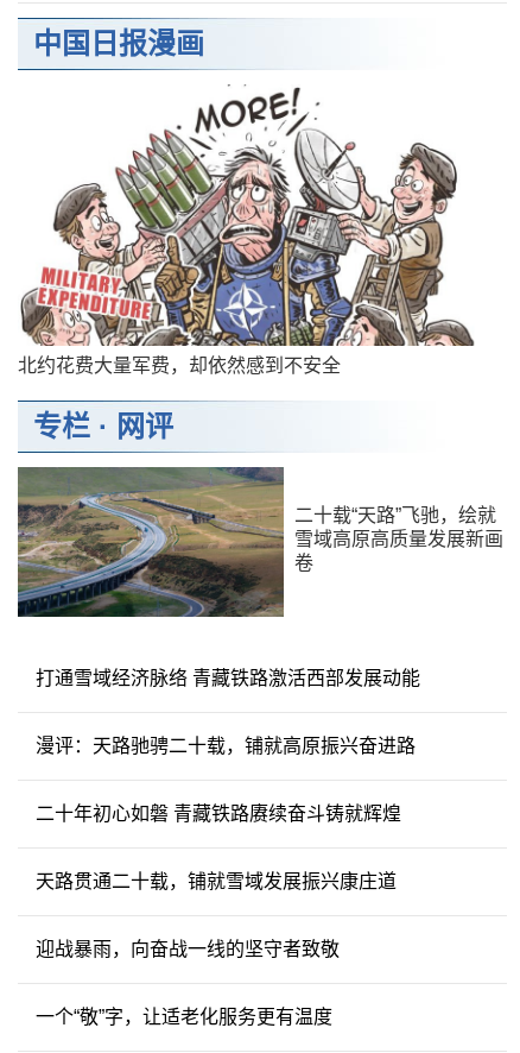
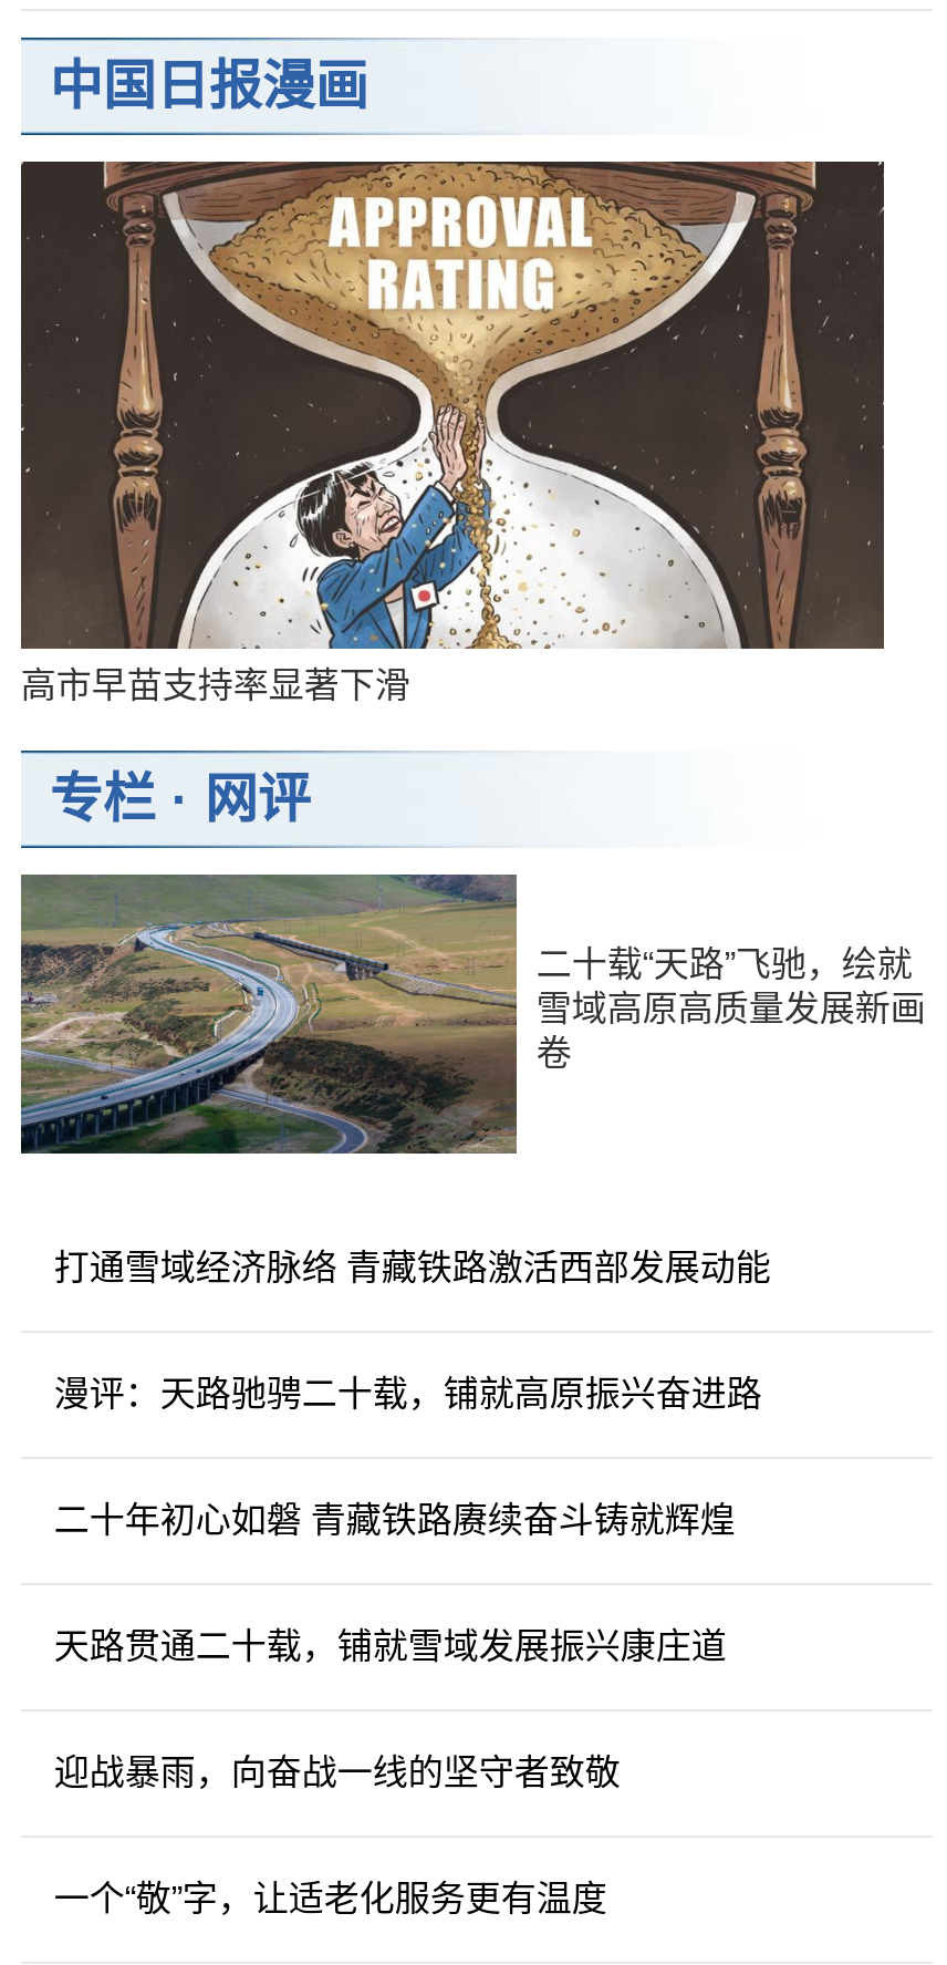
[18,84,481,376] [image] | 北约花费大量军费，却依然感到不安全 -> [19,158,886,704] [image] | 高市早苗支持率显著下滑

